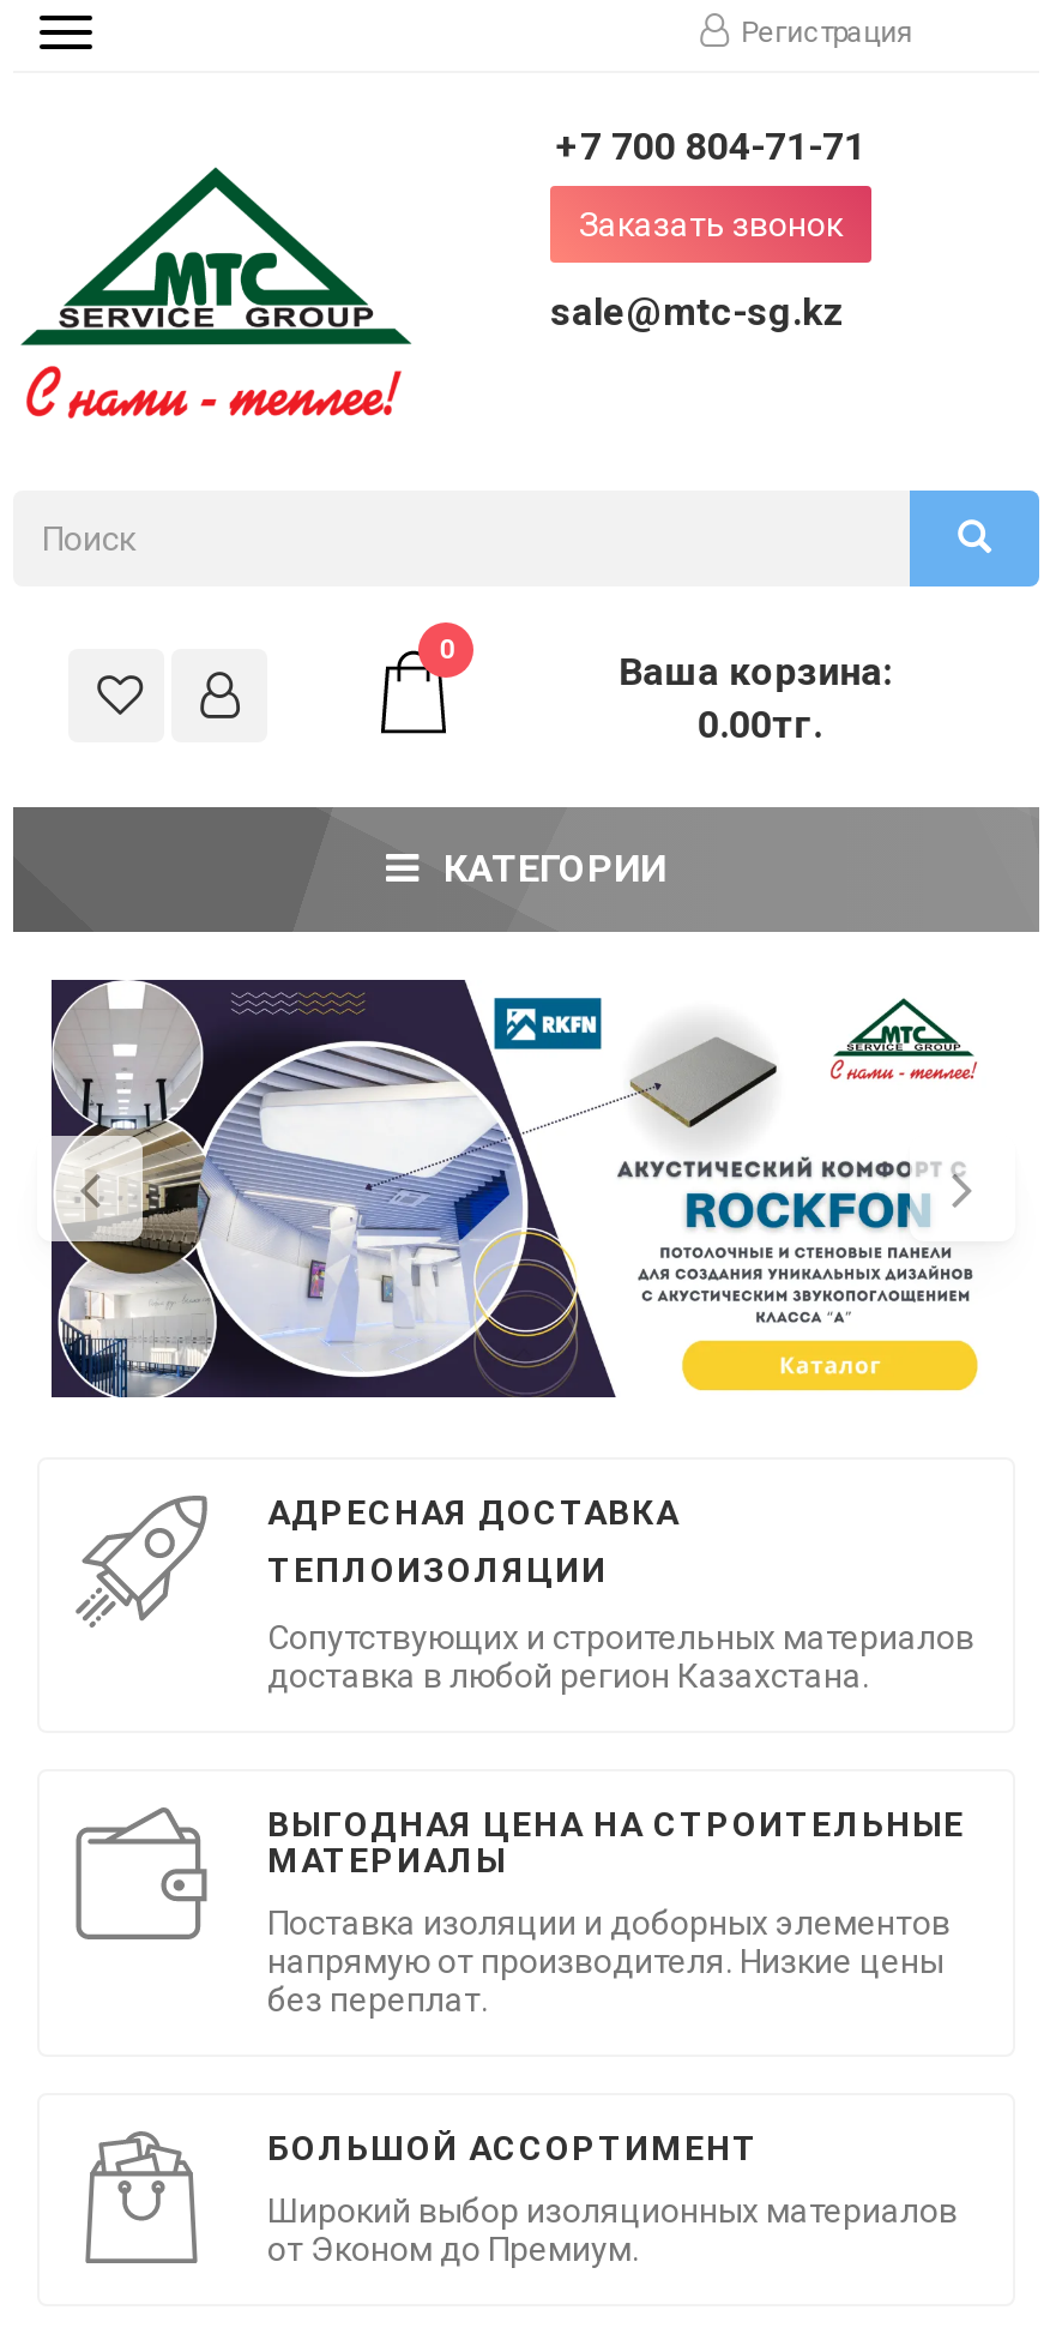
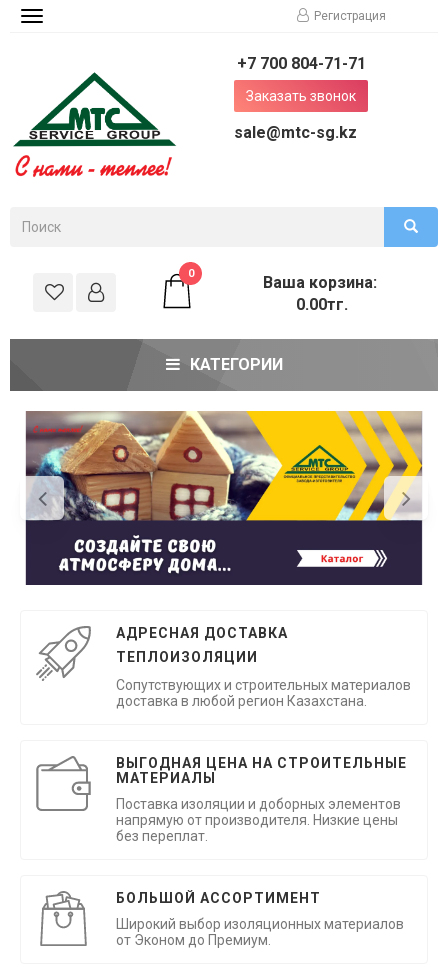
[52,977,1001,1400] [image] -> [26,410,423,586] [image]

